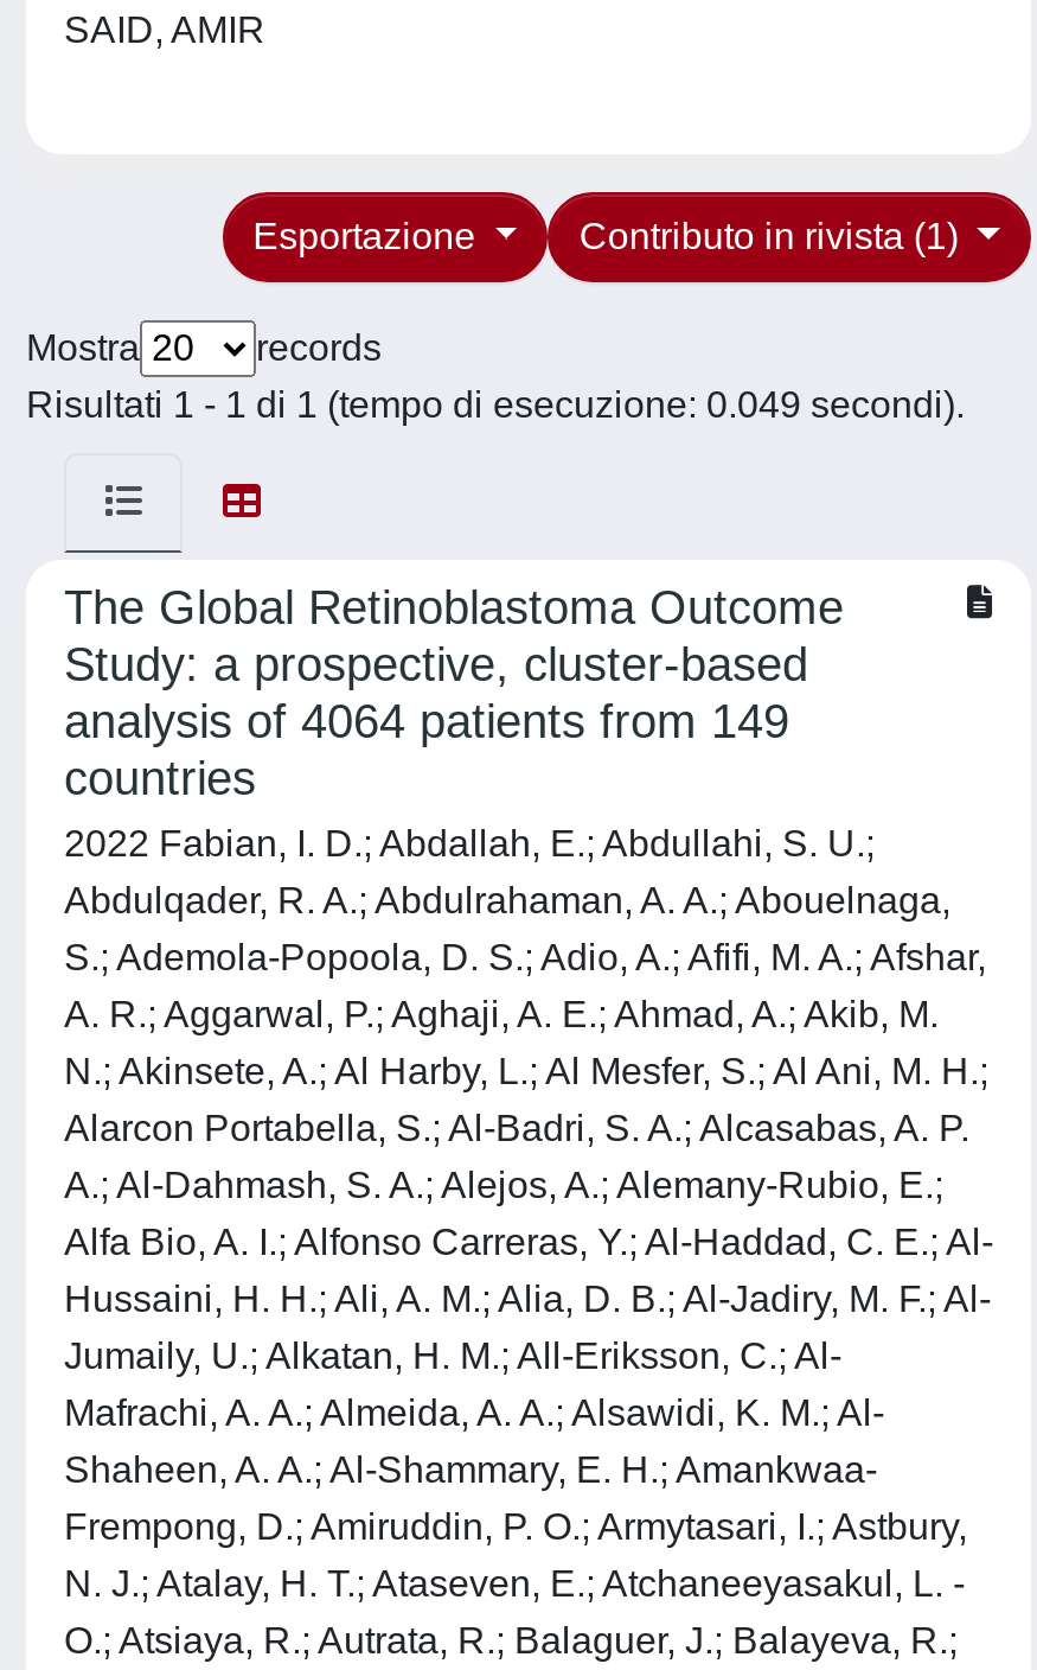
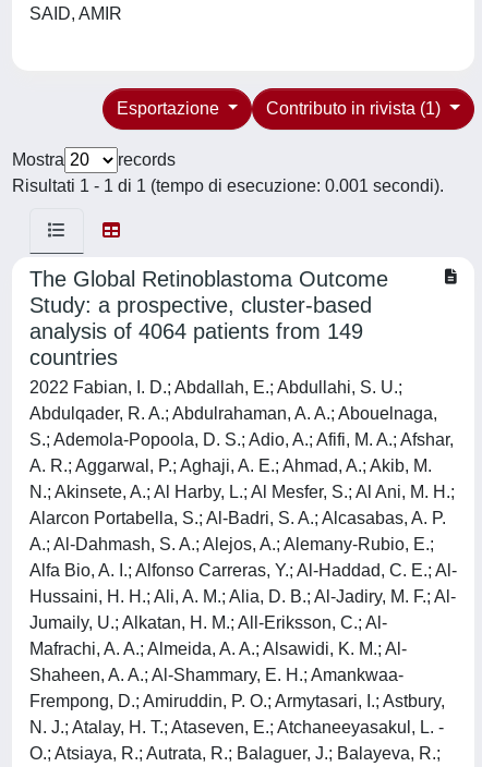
[26,384,965,425] Risultati 1 - 1 di 1 (tempo di esecuzione: 0.049 secondi). -> [12,176,444,195] Risultati 1 - 1 di 1 (tempo di esecuzione: 0.001 secondi).

